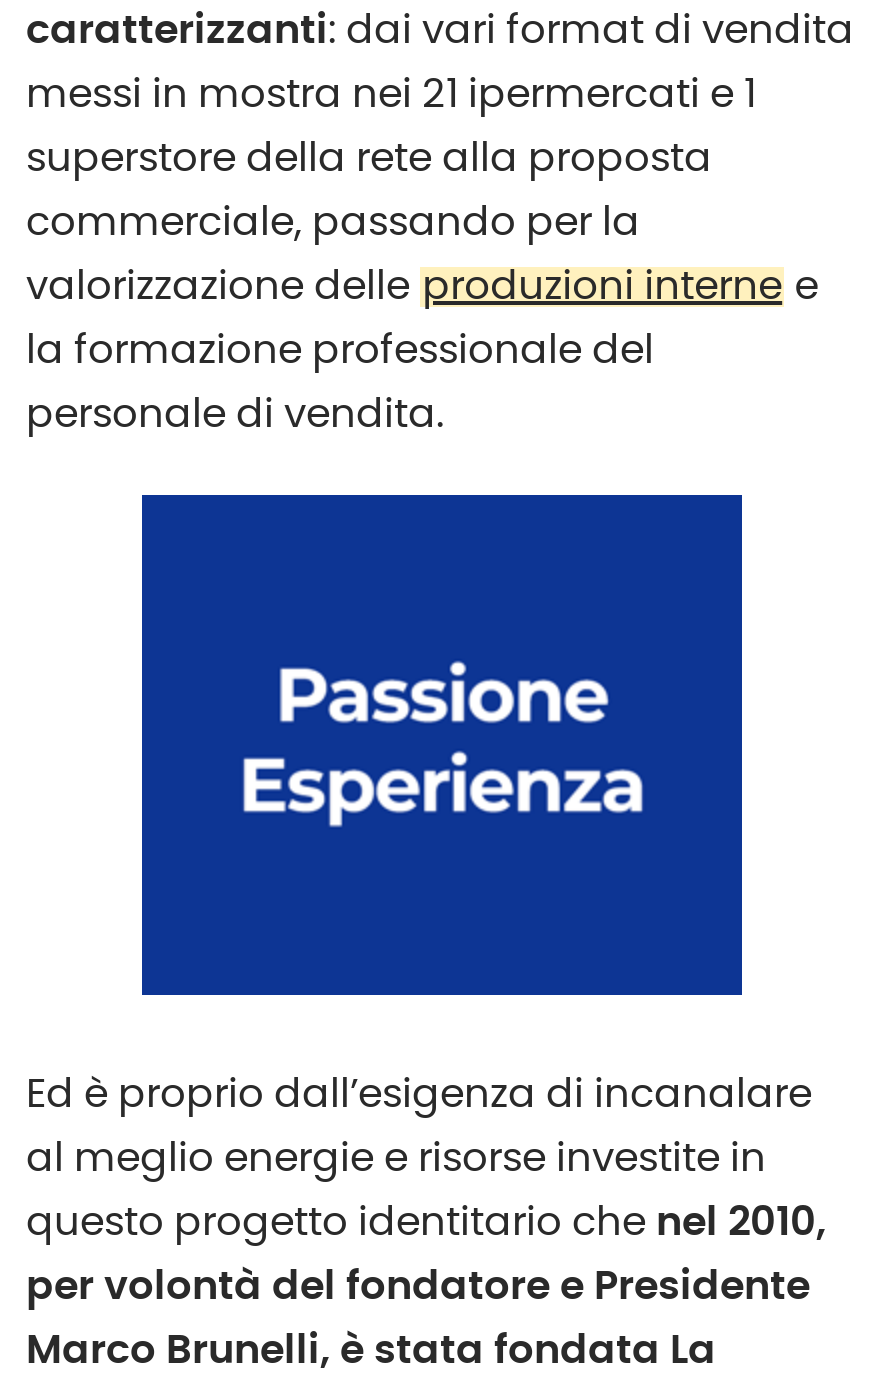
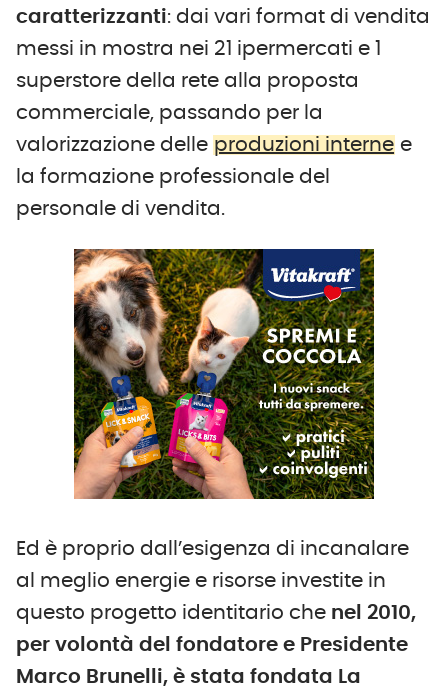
[140,493,744,997] [image] -> [73,248,375,500] [image]

